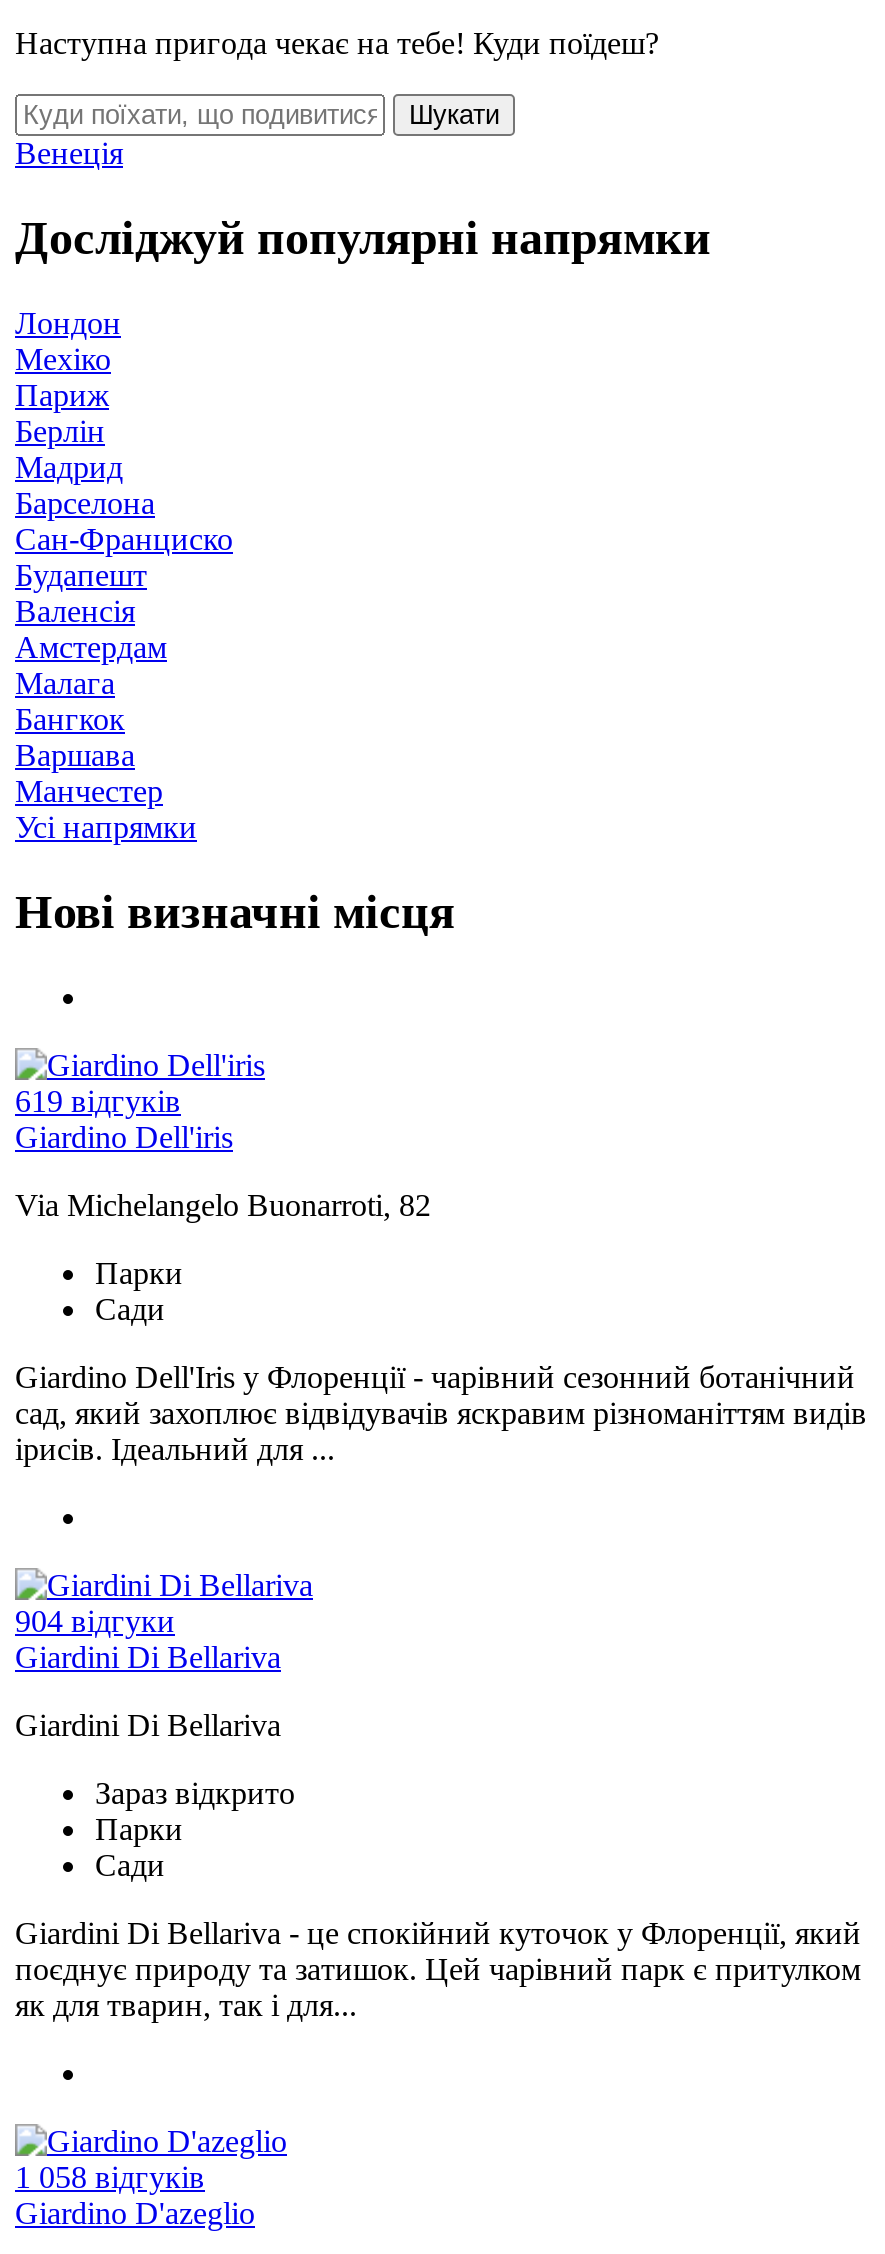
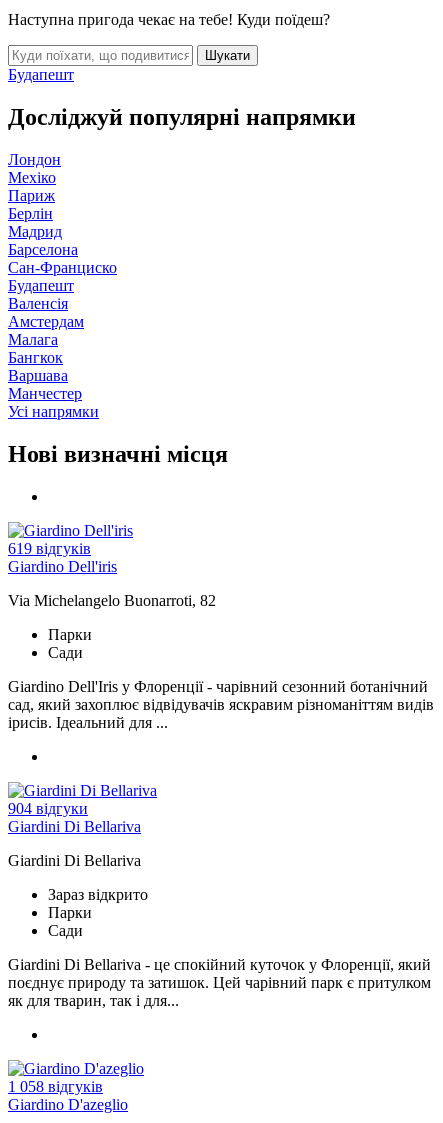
[15,136,123,170] Венеція -> [8,66,74,83] Будапешт

